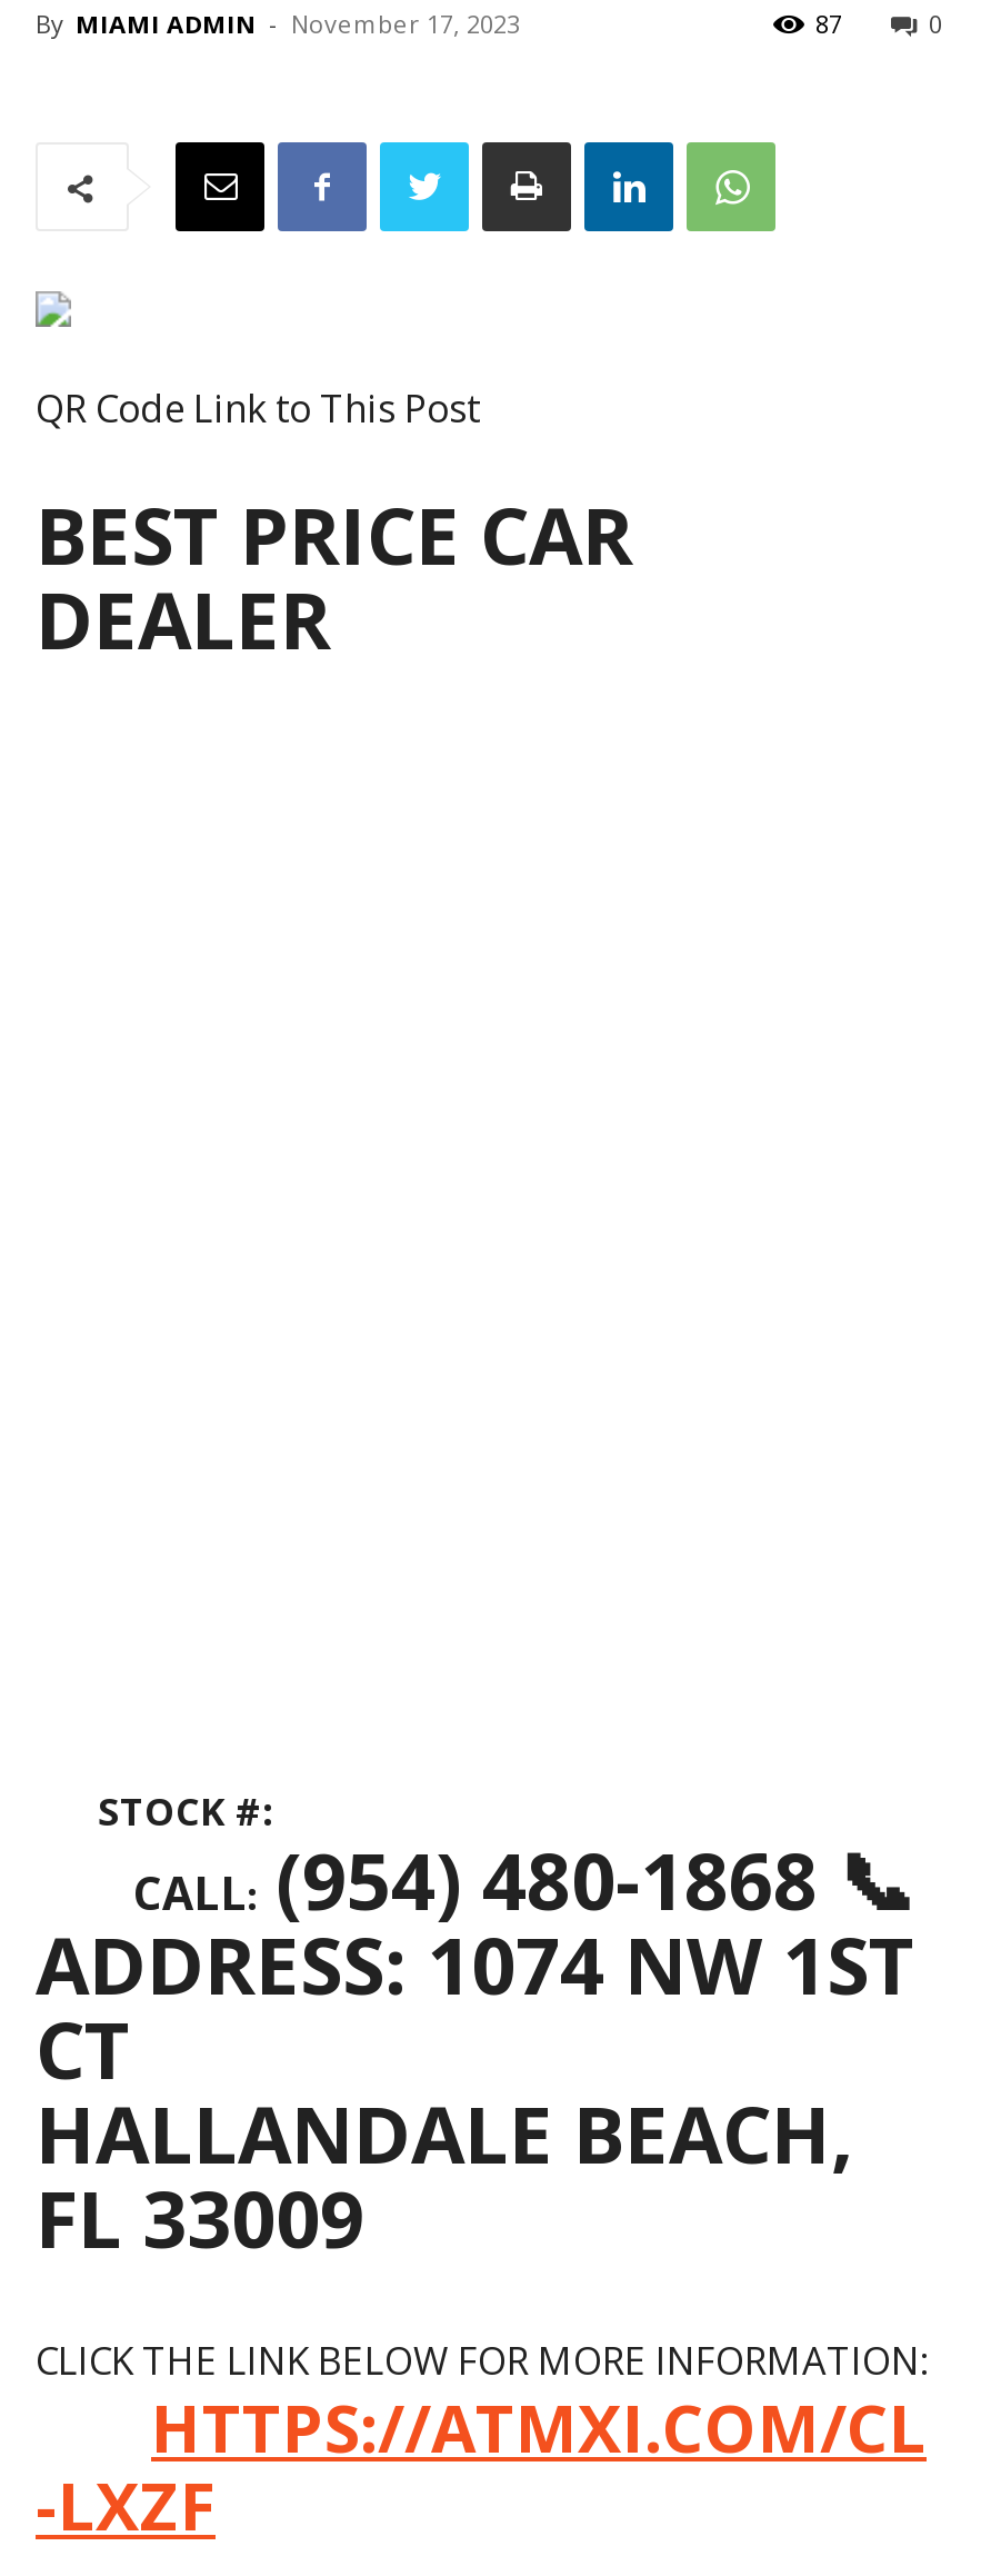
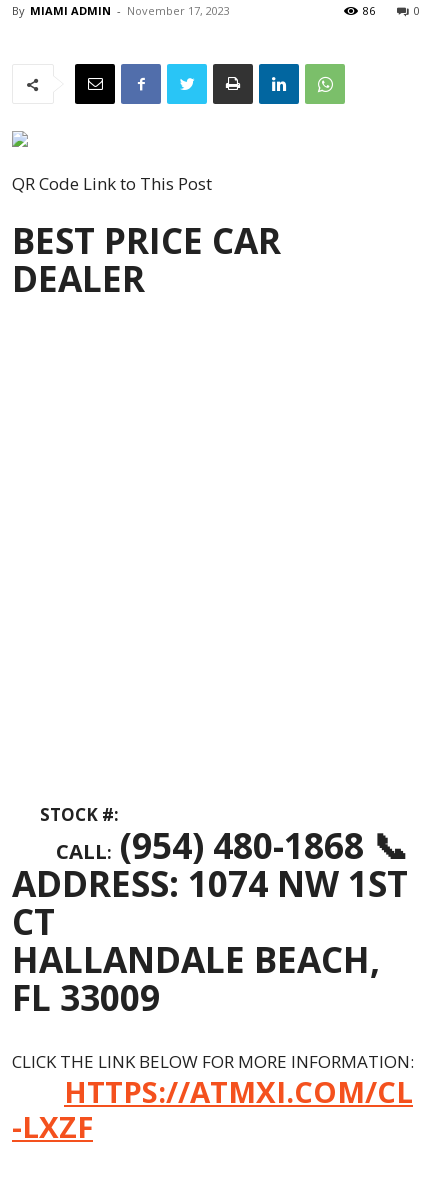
[815,7,842,40] 87 -> [363,3,375,18] 86

